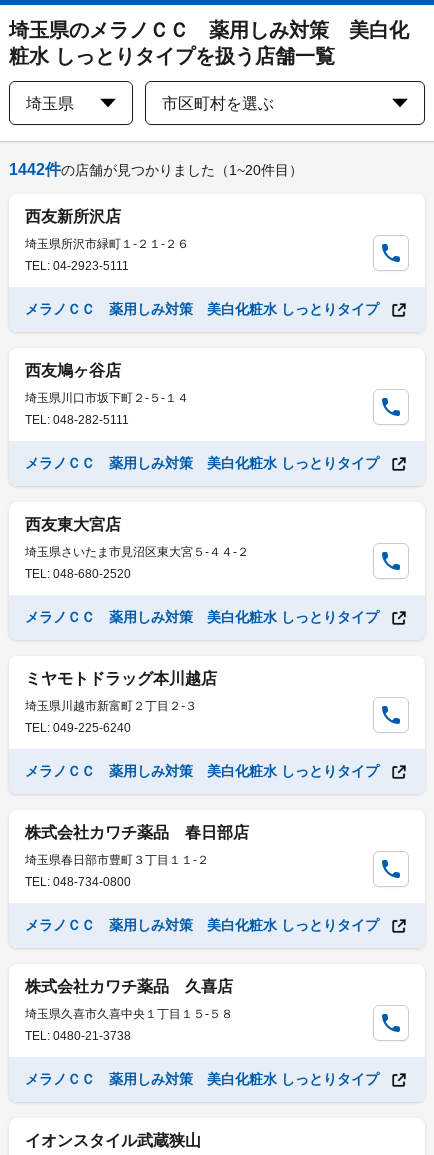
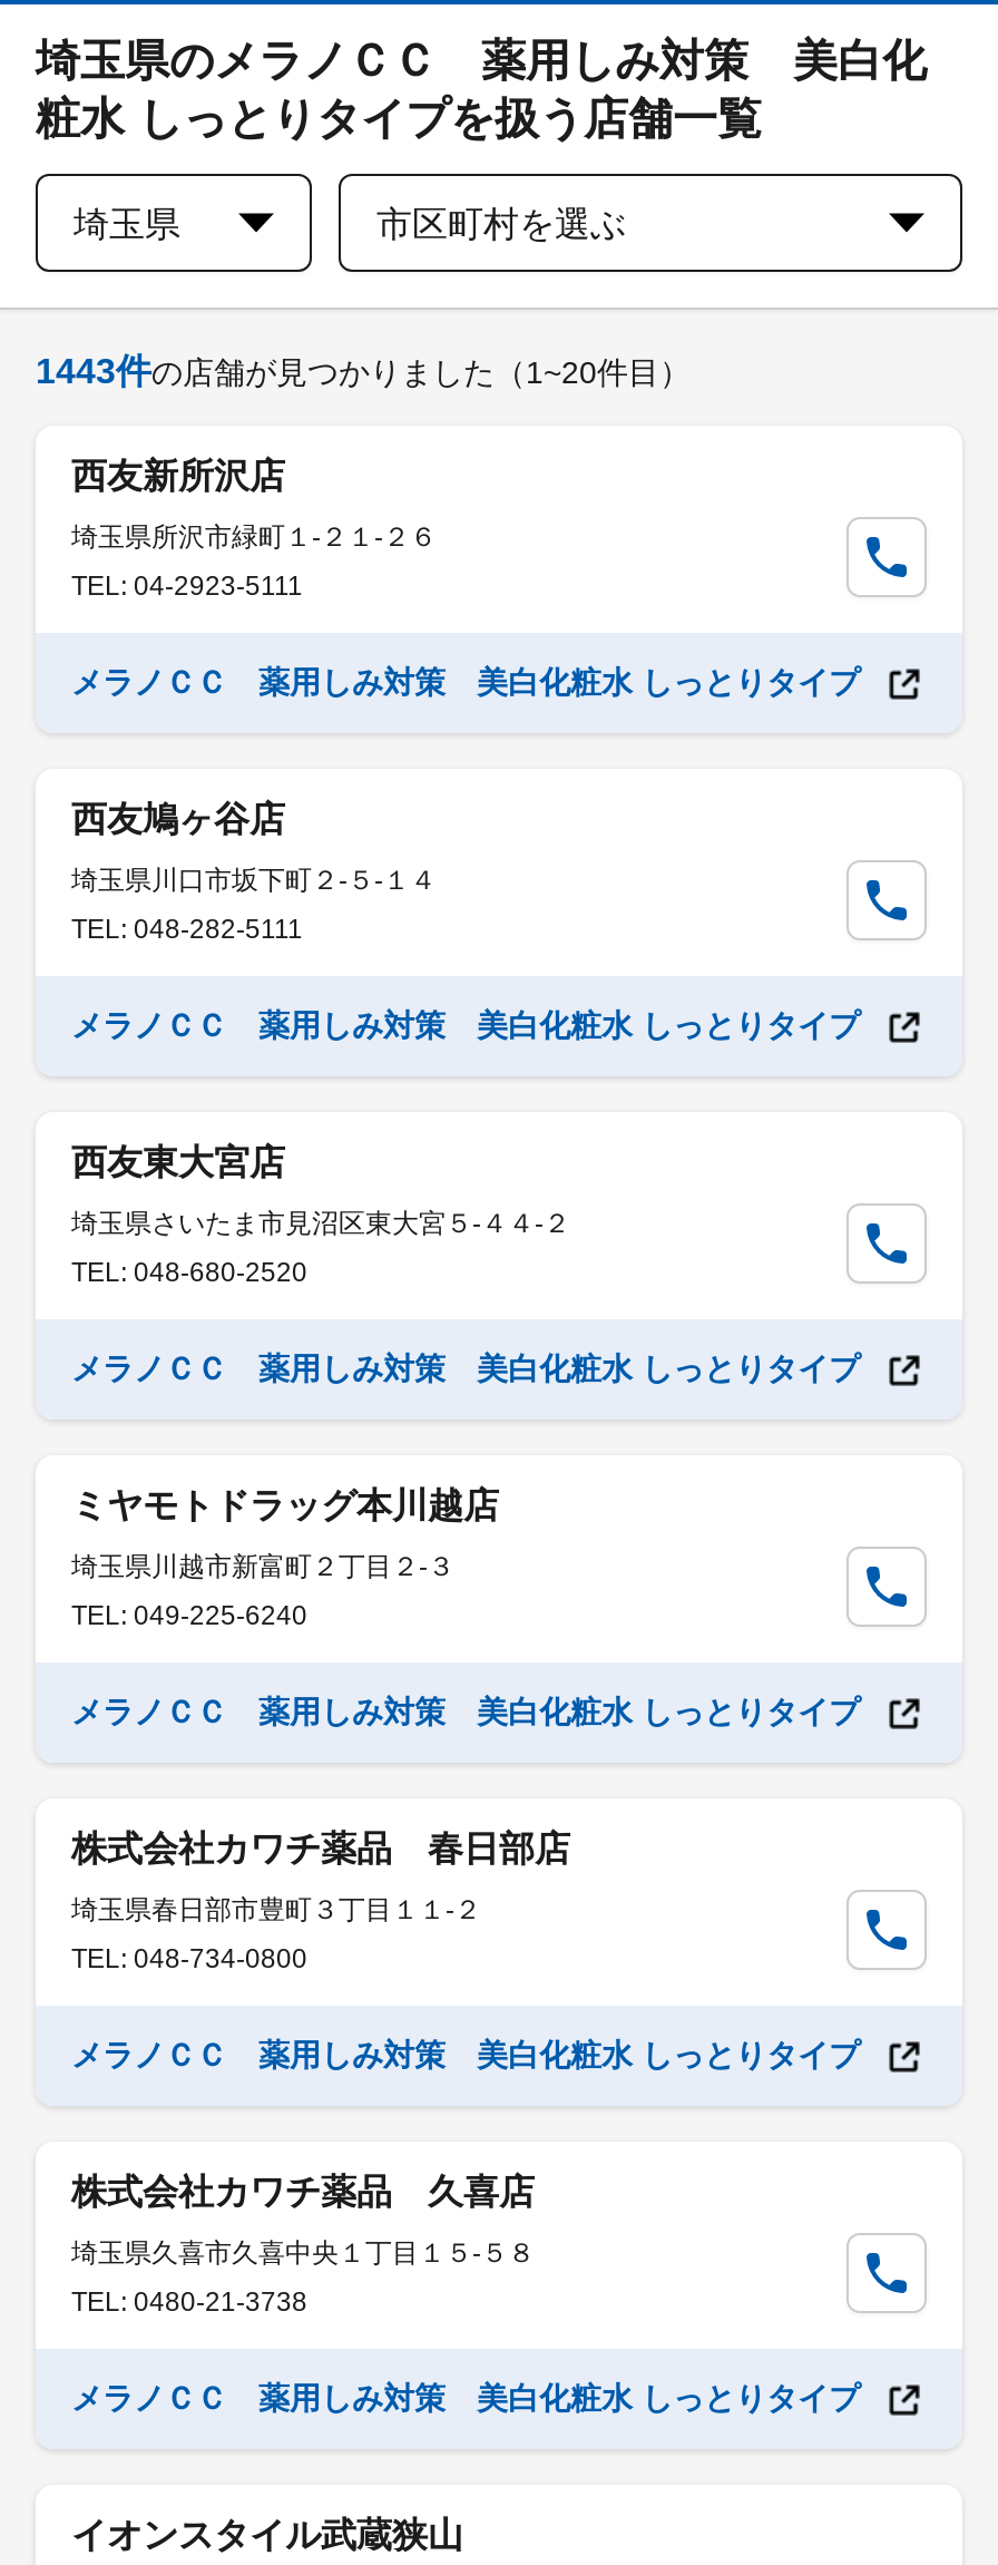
[9,161,303,178] 1442件の店舗が見つかりました（1~20件目） -> [36,352,691,390] 1443件の店舗が見つかりました（1~20件目）

